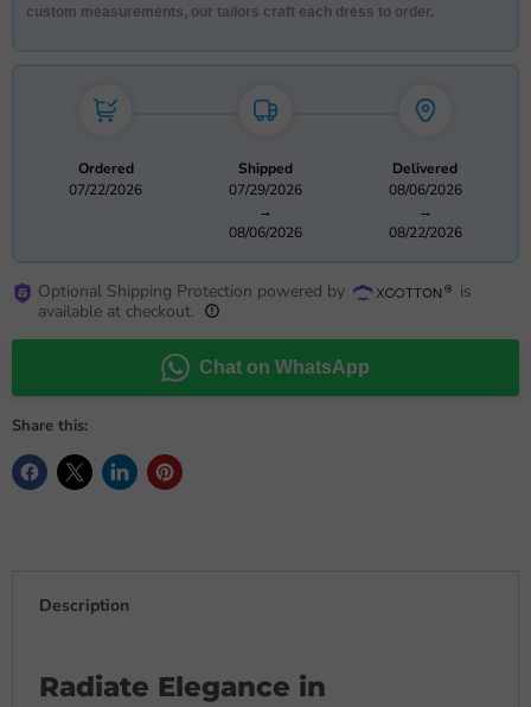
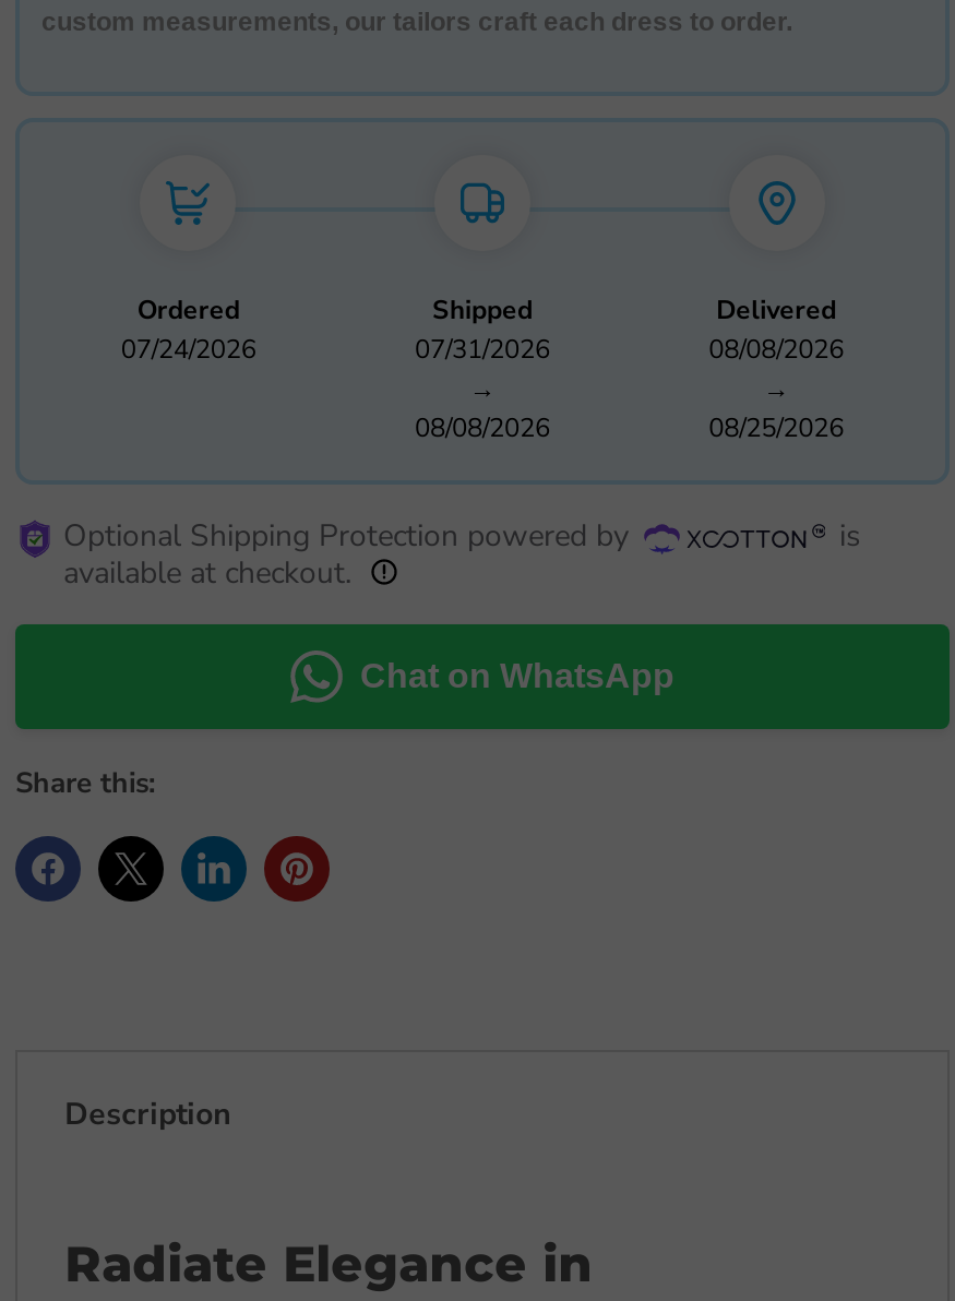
[69,180,143,199] 07/22/2026 -> [121,332,256,367] 07/24/2026
[229,180,302,199] 07/29/2026 -> [415,332,550,367] 07/31/2026
[388,180,462,199] 08/06/2026 -> [709,332,844,367] 08/08/2026
[229,223,302,242] 08/06/2026 -> [415,410,550,445] 08/08/2026
[388,223,462,242] 08/22/2026 -> [709,410,844,445] 08/25/2026

